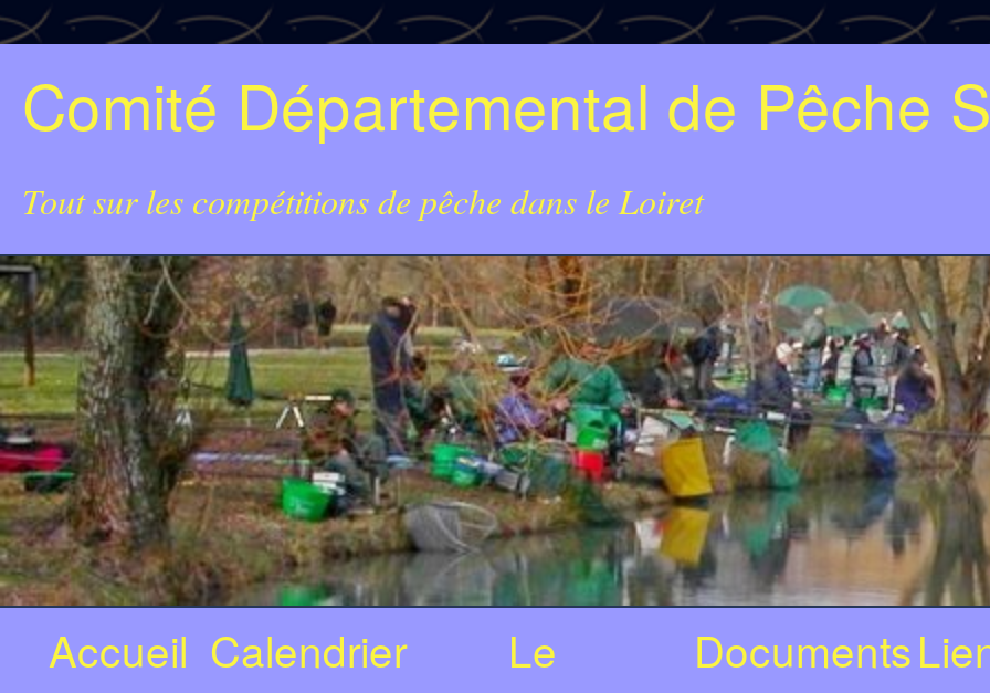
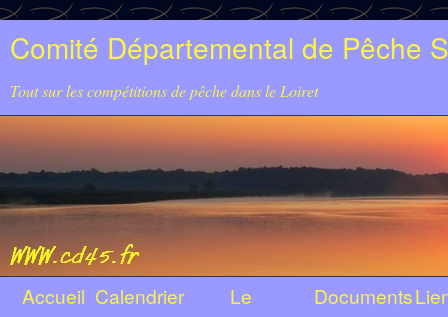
[7,254,983,608] [image] -> [3,115,445,277] [image]

